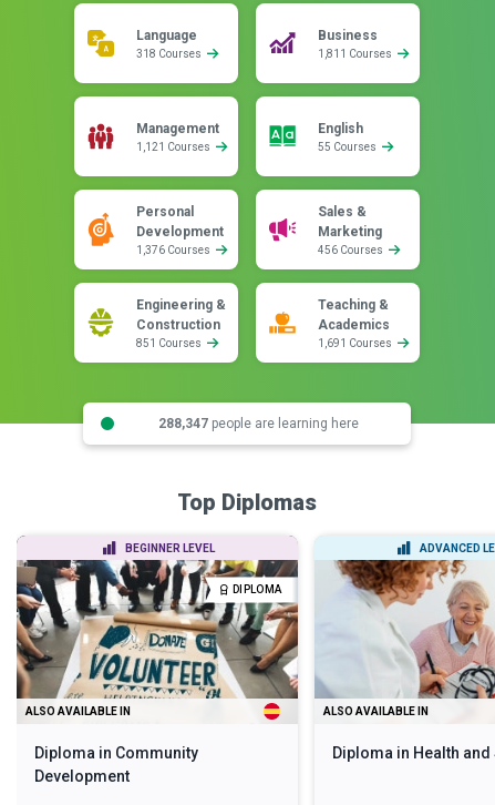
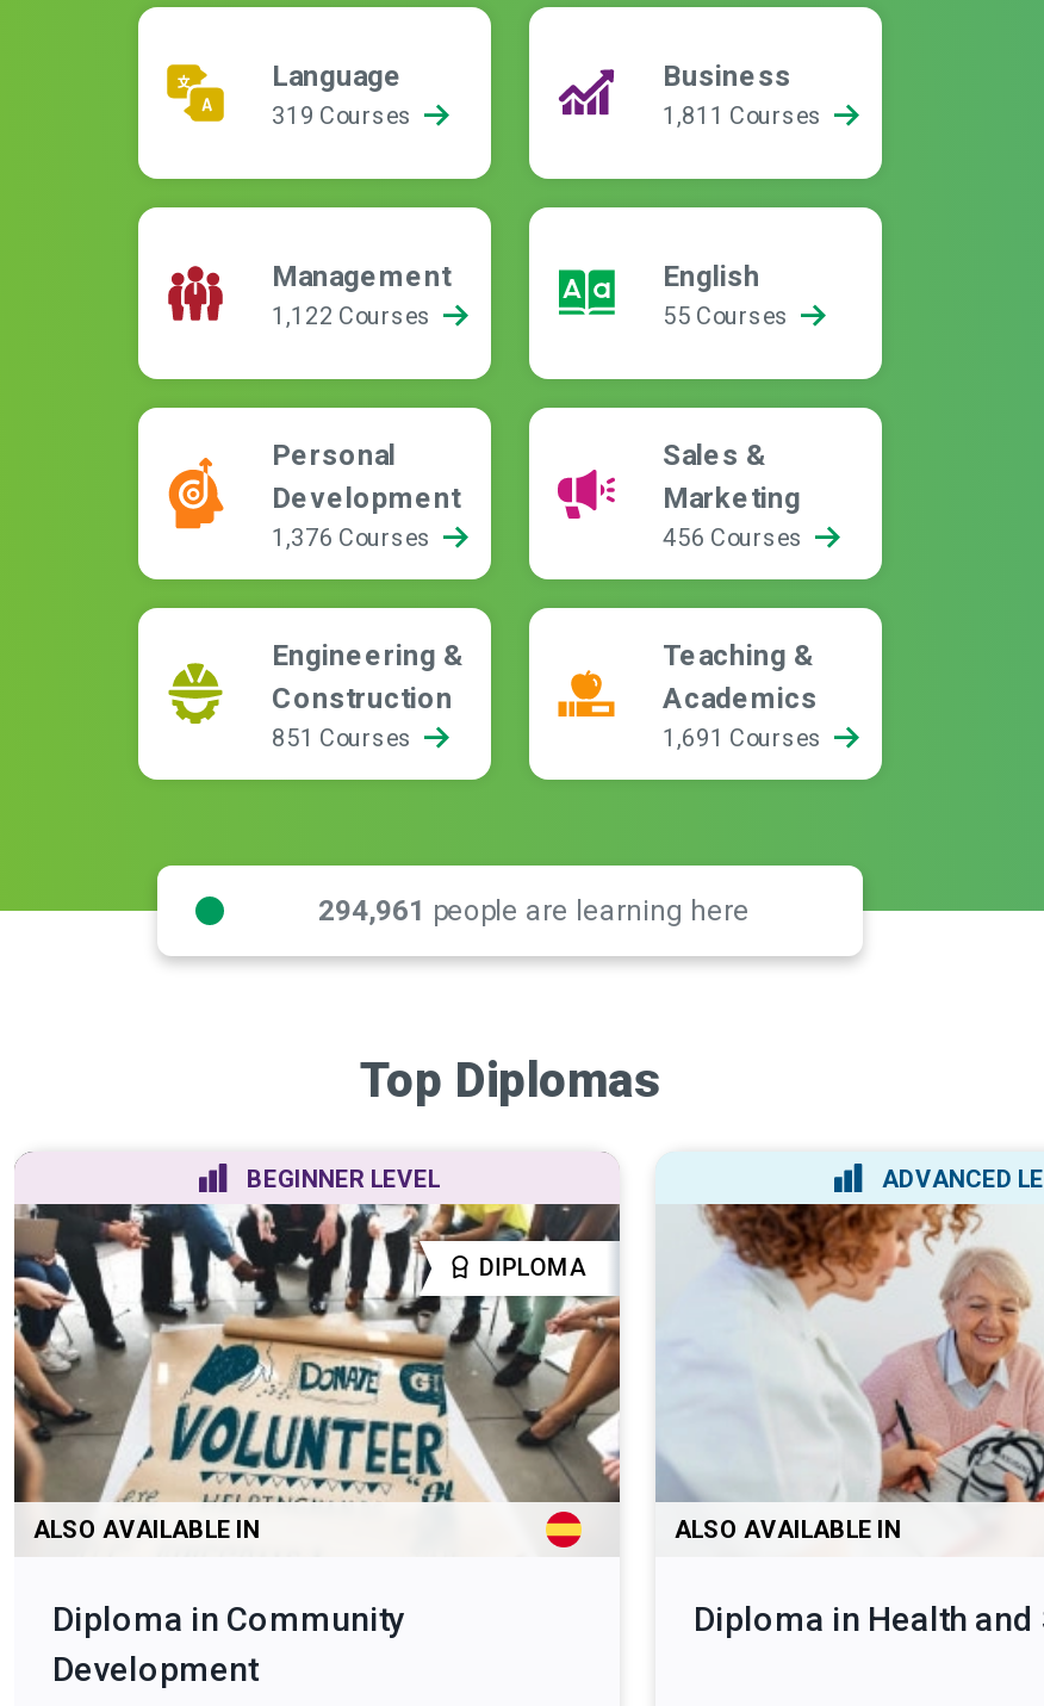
[136,48,204,60] 318 Courses -> [272,103,417,129] 319 Courses
[136,141,213,153] 1,121 Courses -> [272,303,436,329] 1,122 Courses
[158,415,358,431] 288,347 people are learning here -> [318,893,750,926] 294,961 people are learning here

